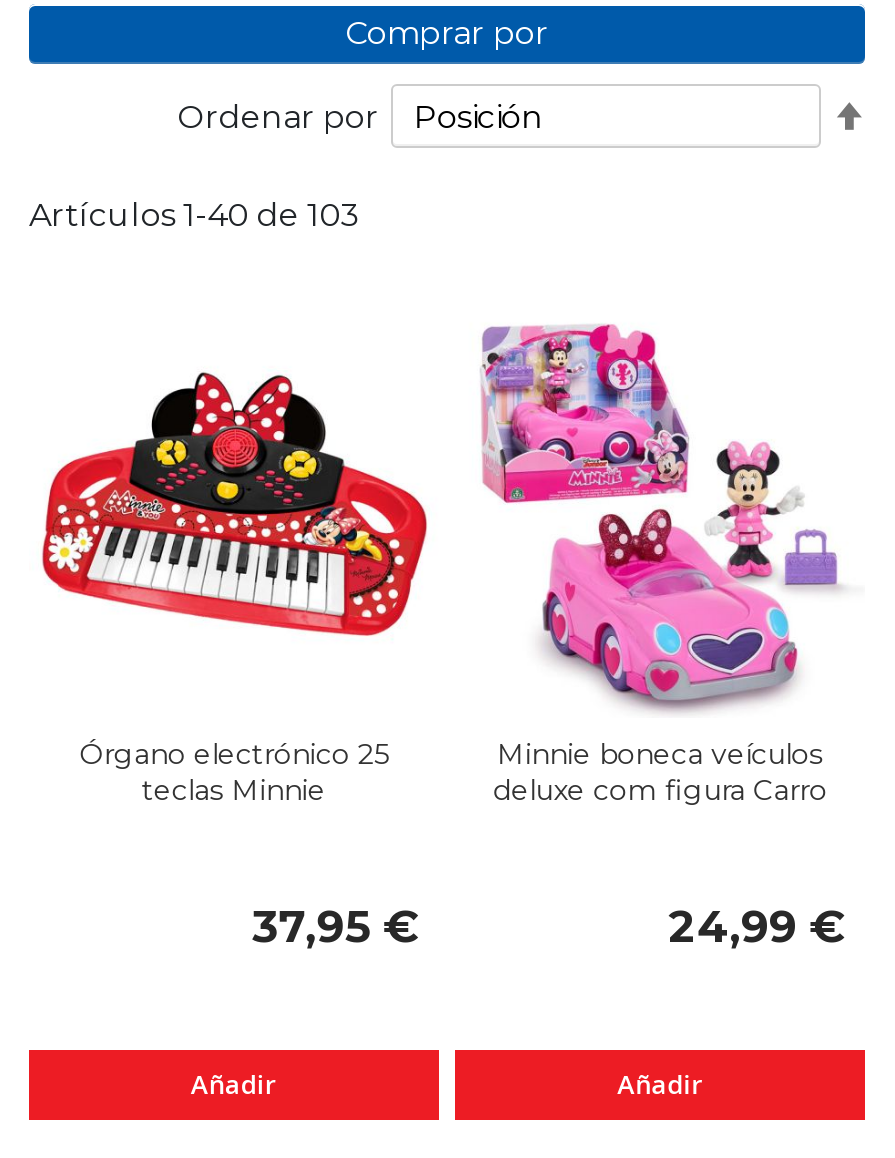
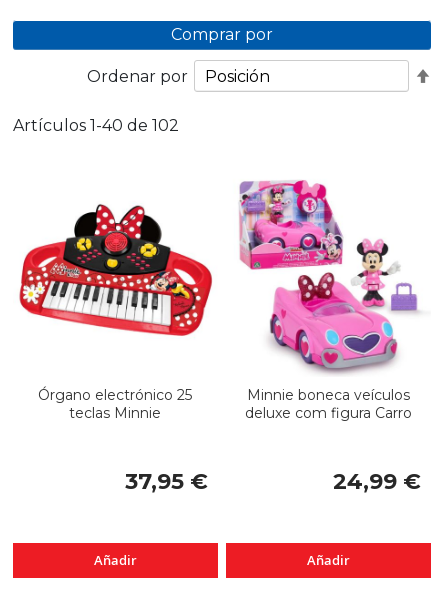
[29,196,361,234] Artículos 1-40 de 103 -> [13,116,179,135] Artículos 1-40 de 102

